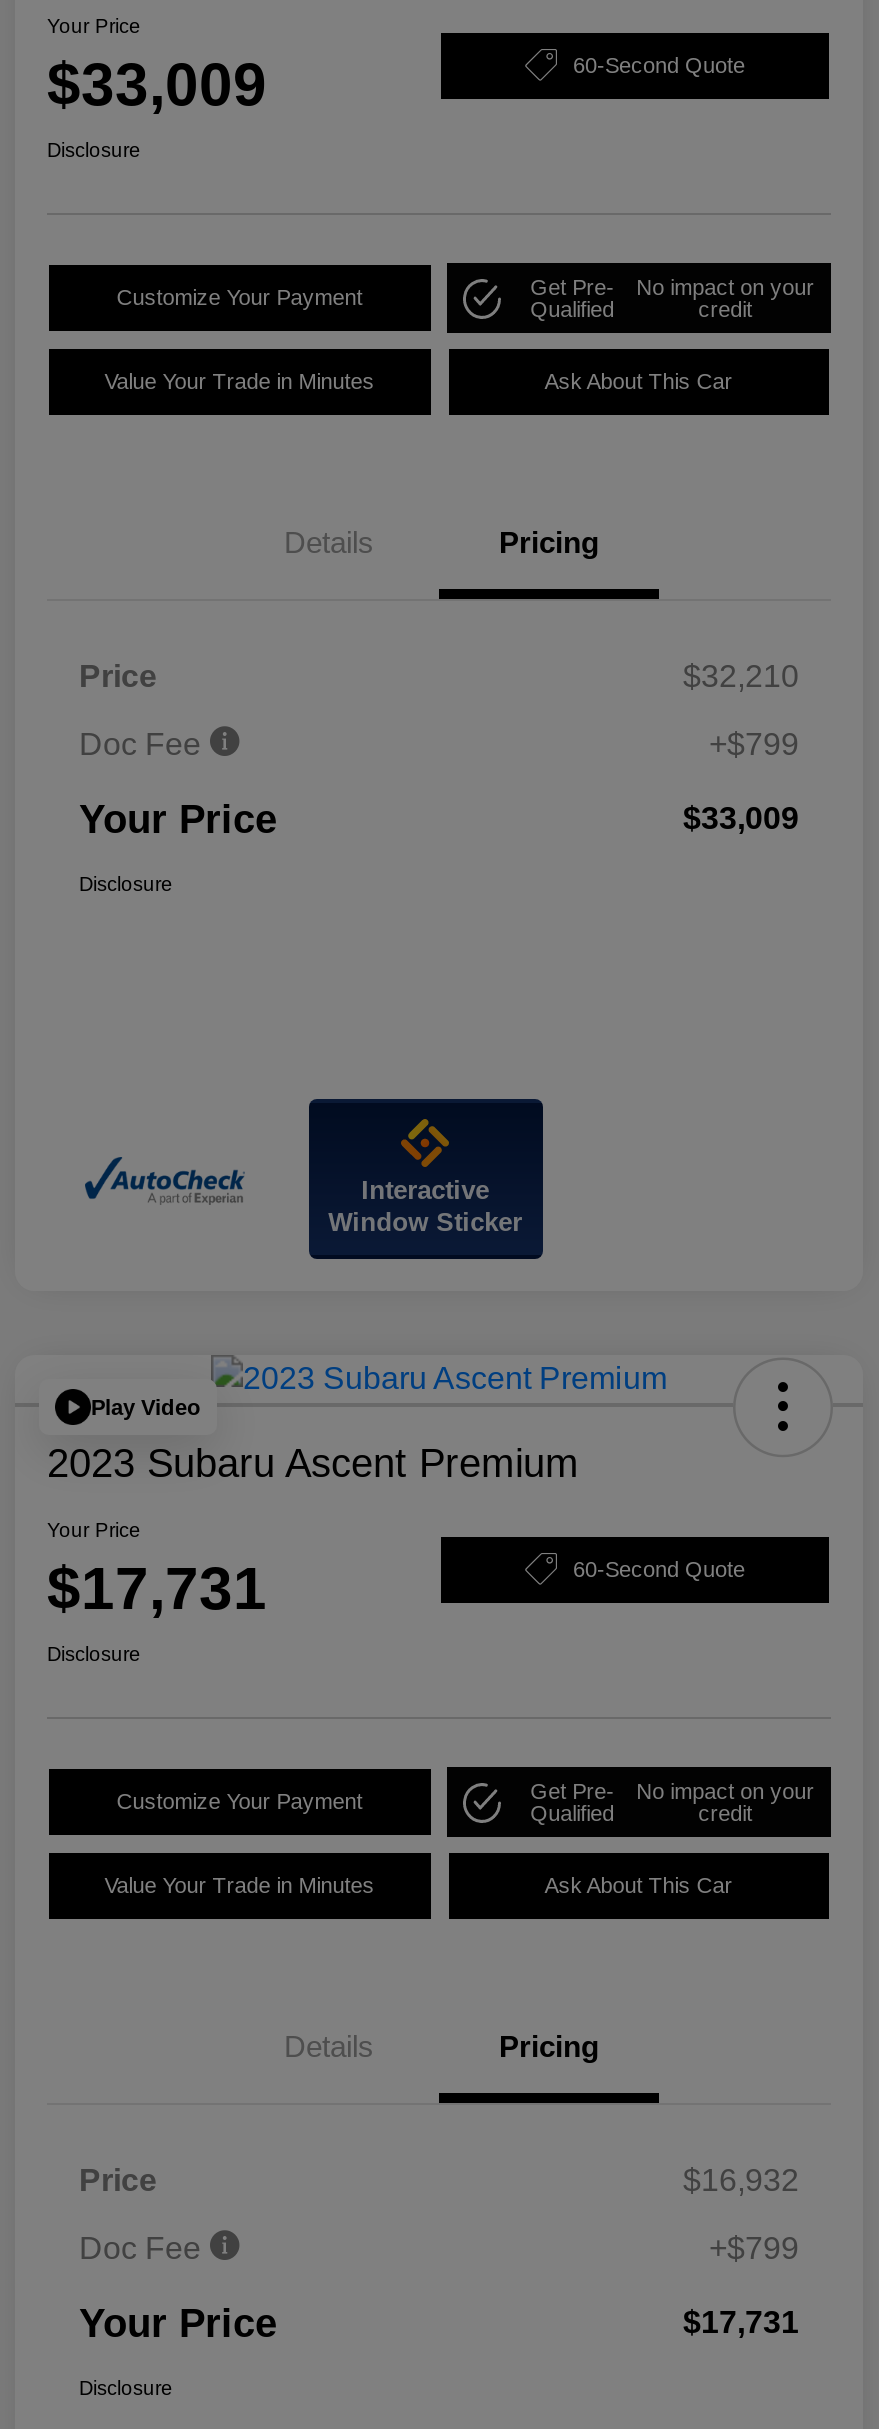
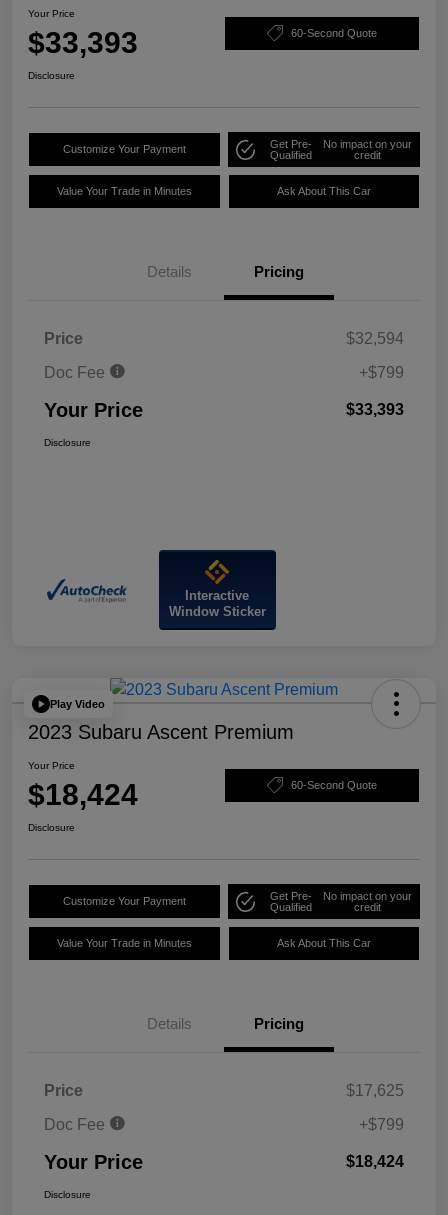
[47,52,267,118] $33,009 -> [28,26,138,59] $33,393
[683,660,799,694] $32,210 -> [346,330,404,347] $32,594
[683,802,799,836] $33,009 -> [346,401,404,418] $33,393
[47,1556,267,1622] $17,731 -> [28,778,138,811] $18,424
[683,2164,799,2198] $16,932 -> [346,1082,404,1099] $17,625
[683,2306,799,2340] $17,731 -> [346,1153,404,1170] $18,424

